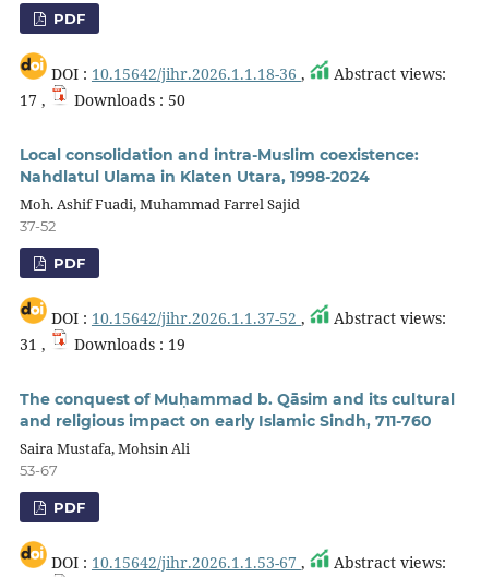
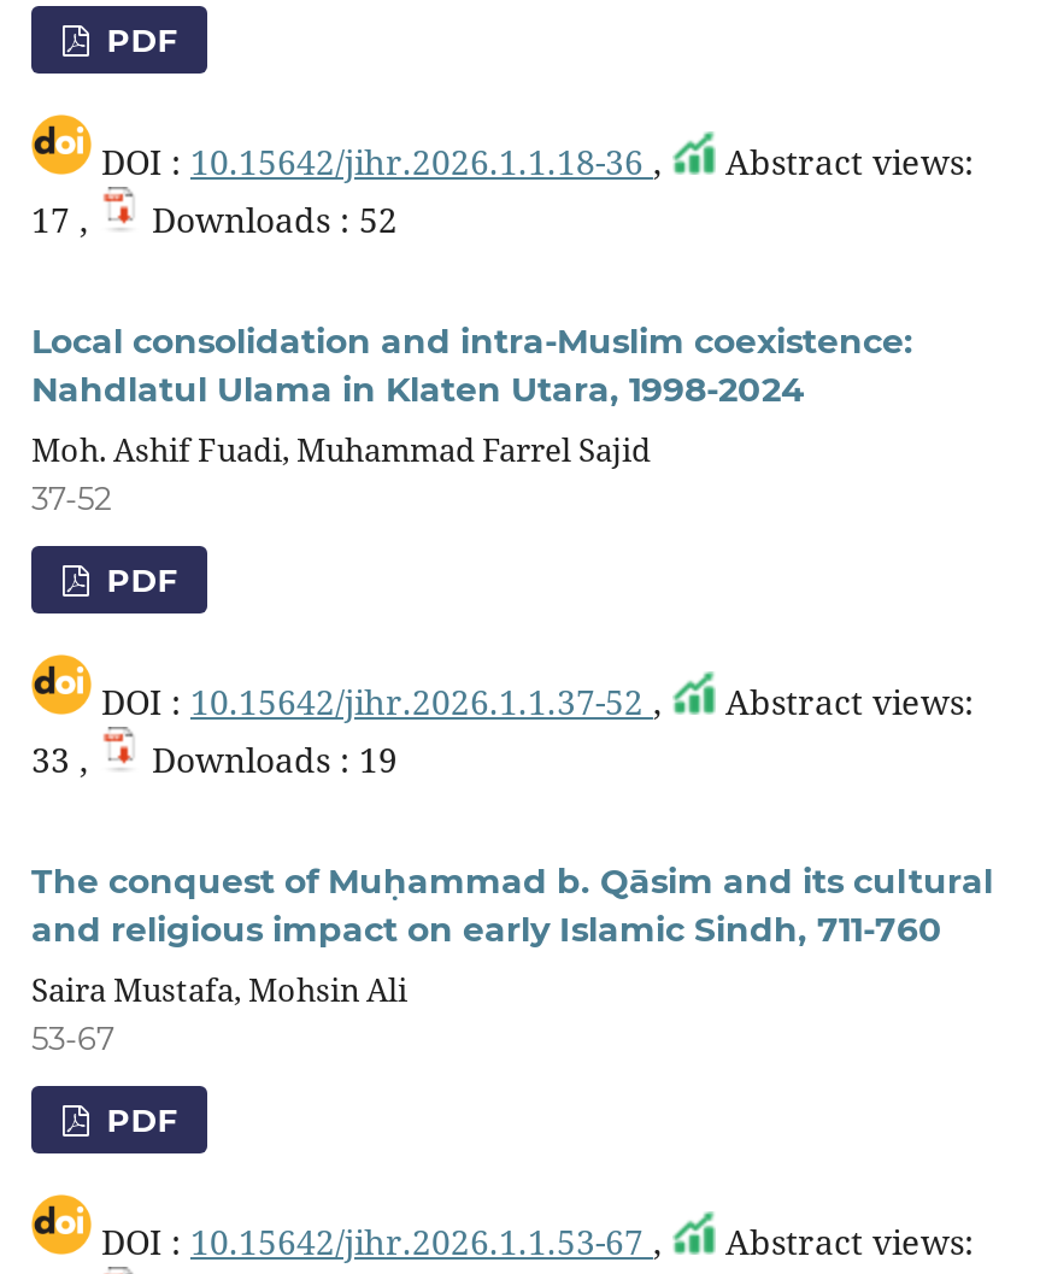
[20,89,185,110] 17 , Downloads : 50 -> [31,196,398,242] 17 , Downloads : 52
[20,334,185,354] 31 , Downloads : 19 -> [31,736,398,782] 33 , Downloads : 19

